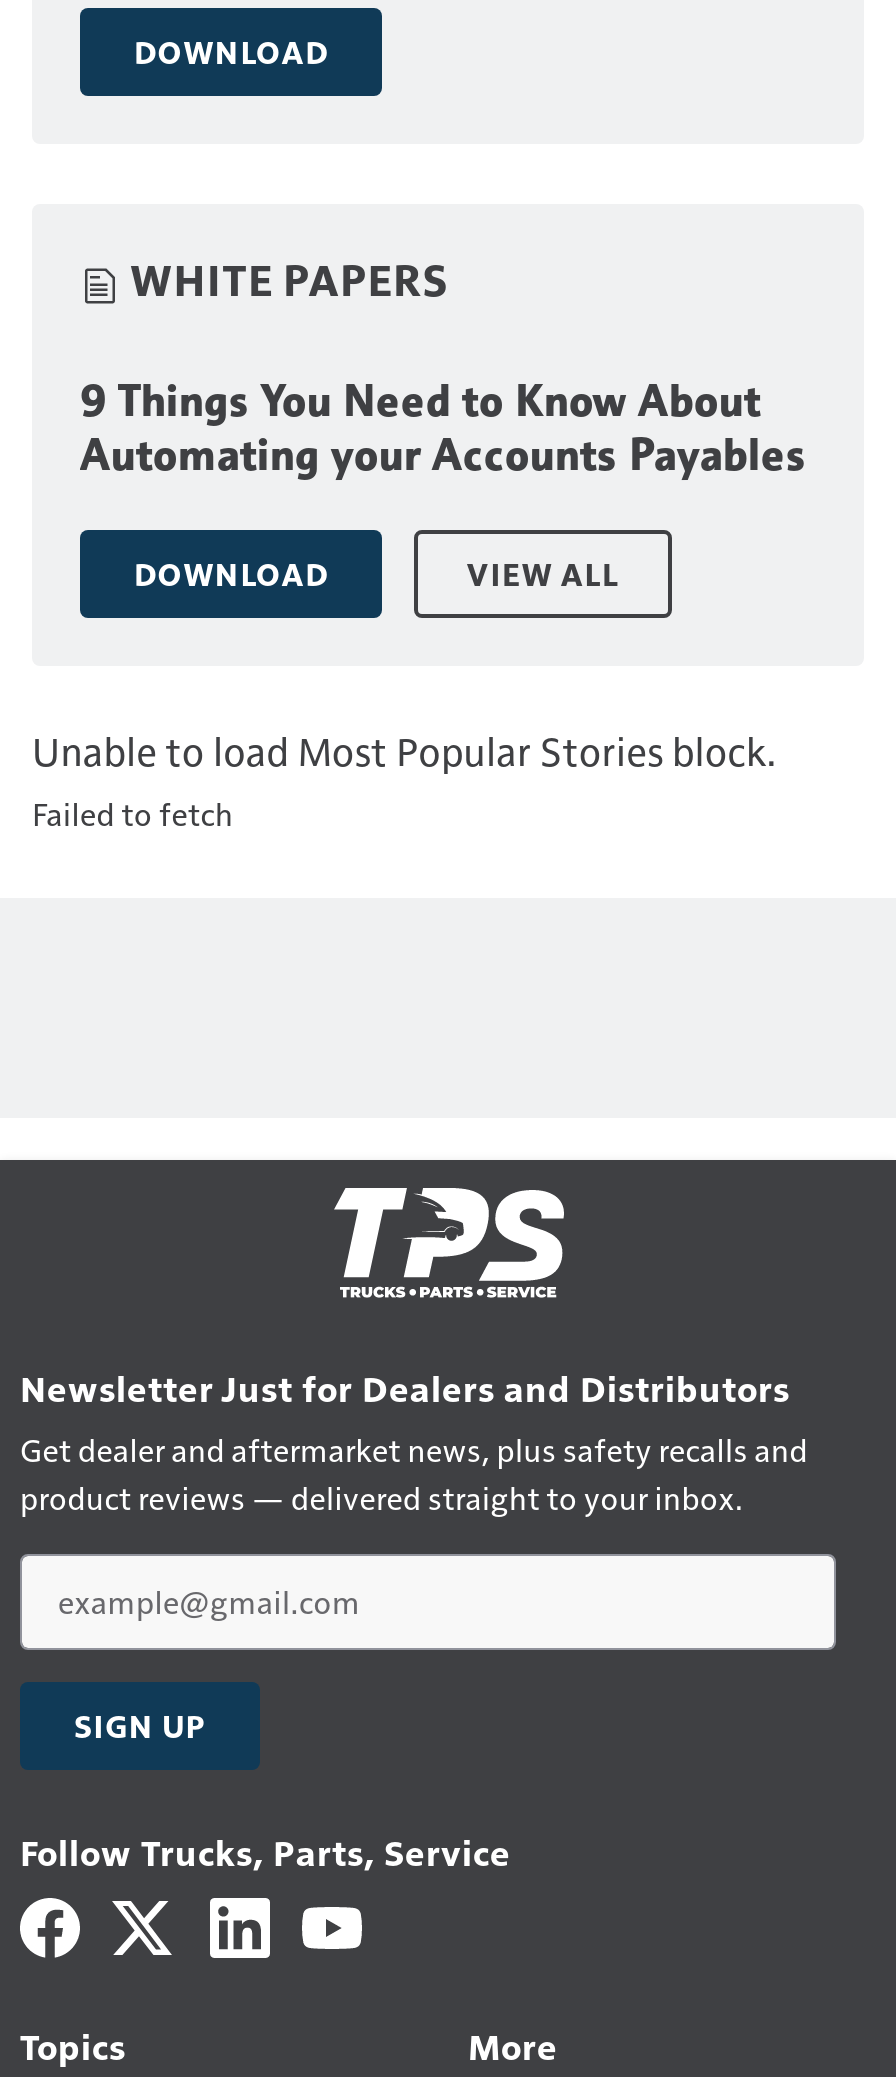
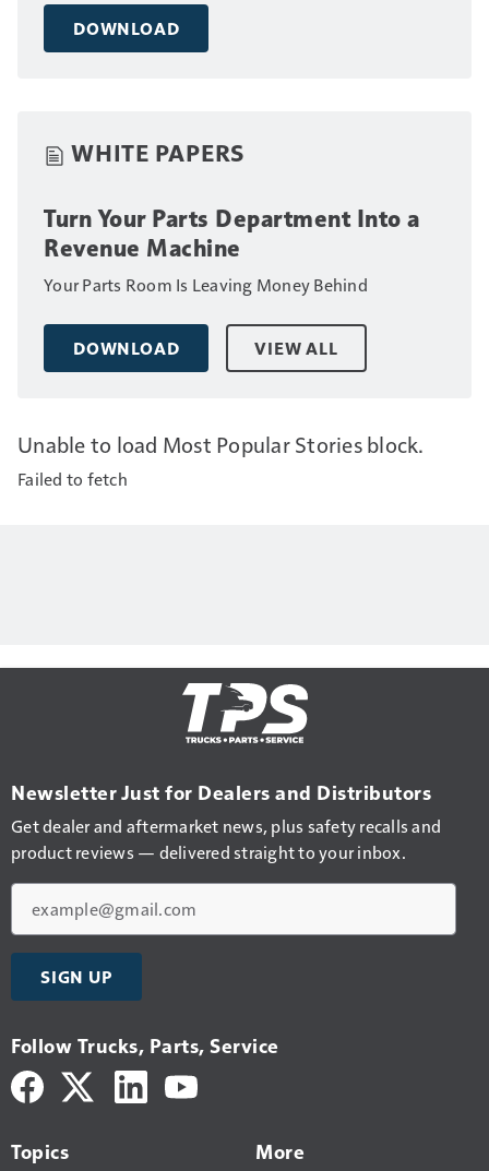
[80,375,807,483] 9 Things You Need to Know About | Automating your Accounts Payables -> [44,204,420,296] Turn Your Parts Department Into a | Revenue Machine | Your Parts Room Is Leaving Money Behind

